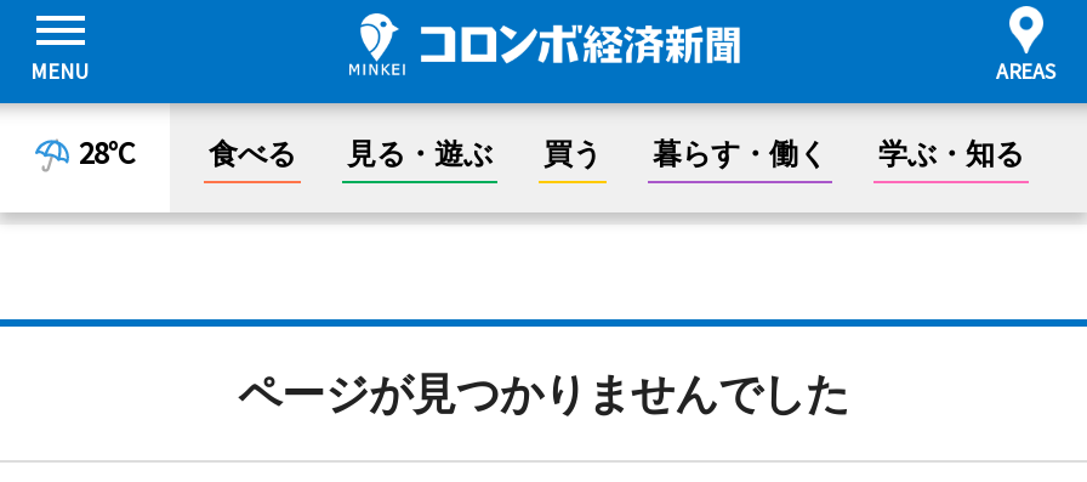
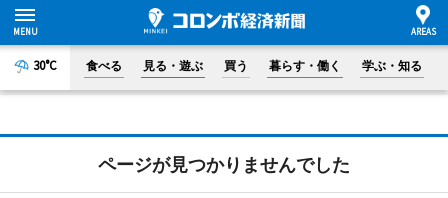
[79,134,1024,175] 28°C 食べる 見る・遊ぶ 買う 暮らす・働く 学ぶ・知る -> [32,57,422,74] 30°C 食べる 見る・遊ぶ 買う 暮らす・働く 学ぶ・知る

